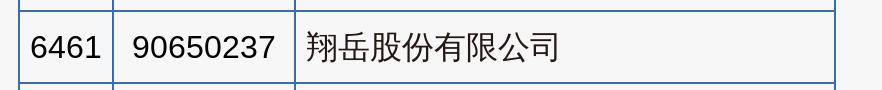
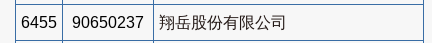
[30,30,562,64] 6461 90650237 翔岳股份有限公司 -> [21,14,287,31] 6455 90650237 翔岳股份有限公司

